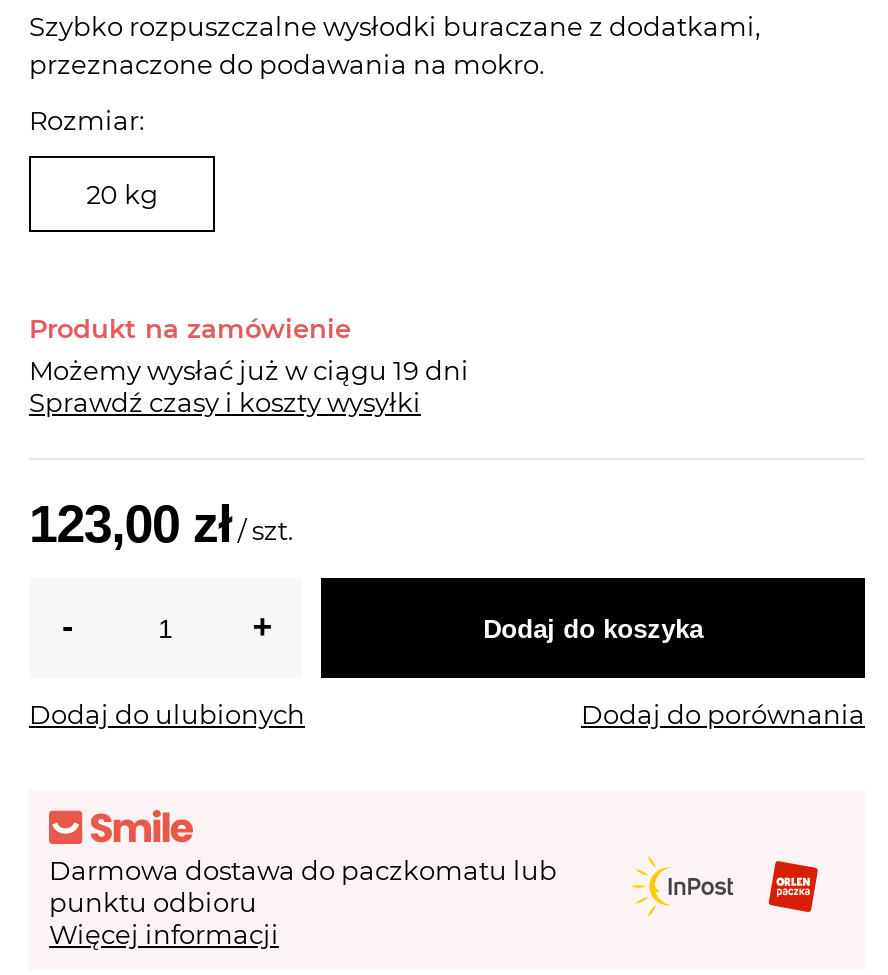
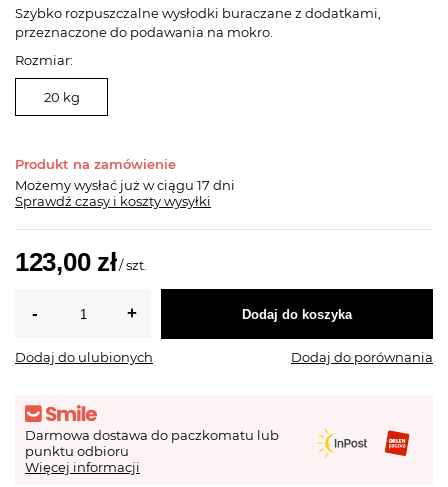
[29,354,469,386] Możemy wysłać już w ciągu 19 dni -> [15,177,235,193] Możemy wysłać już w ciągu 17 dni

